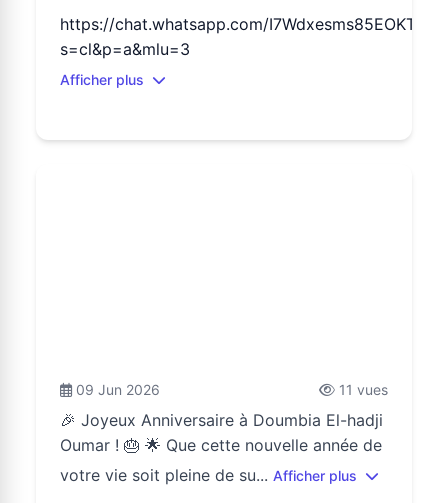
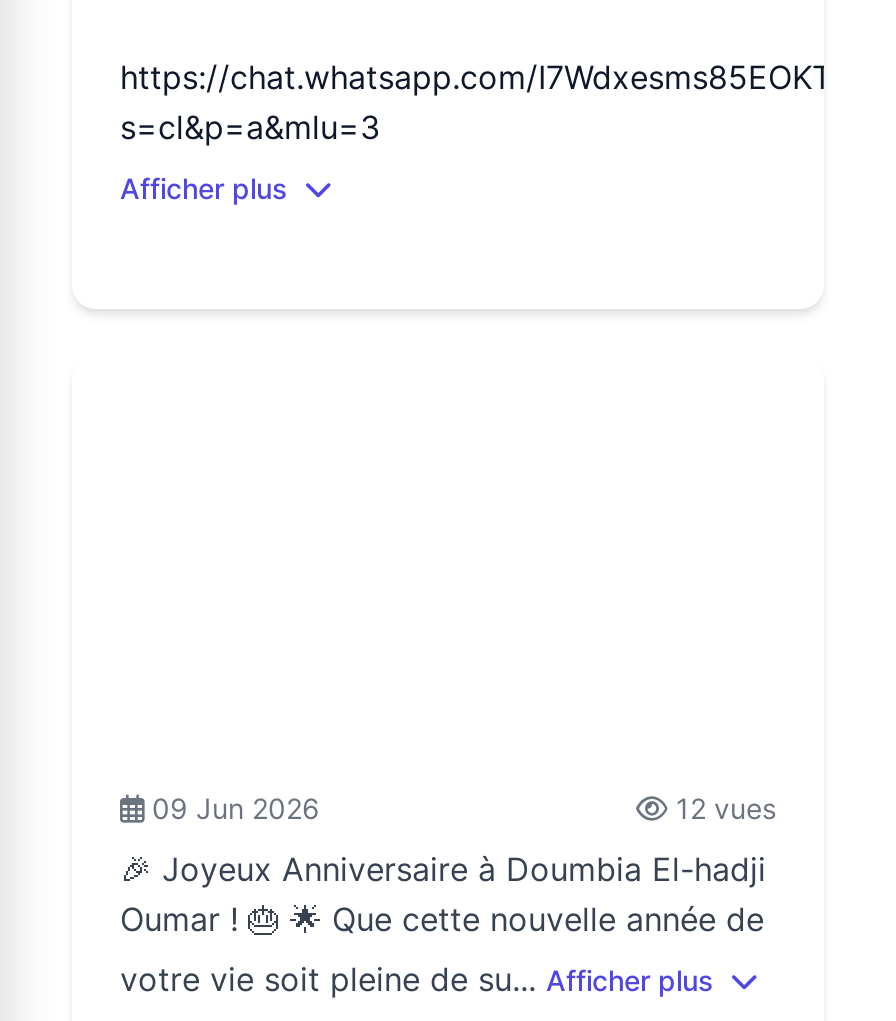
[339,381,388,398] 11 vues -> [676,791,776,825] 12 vues

